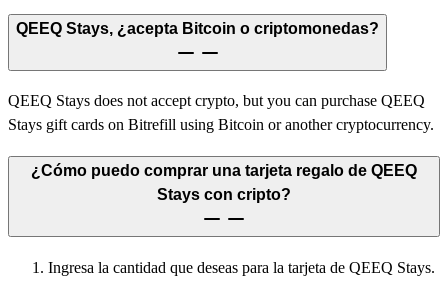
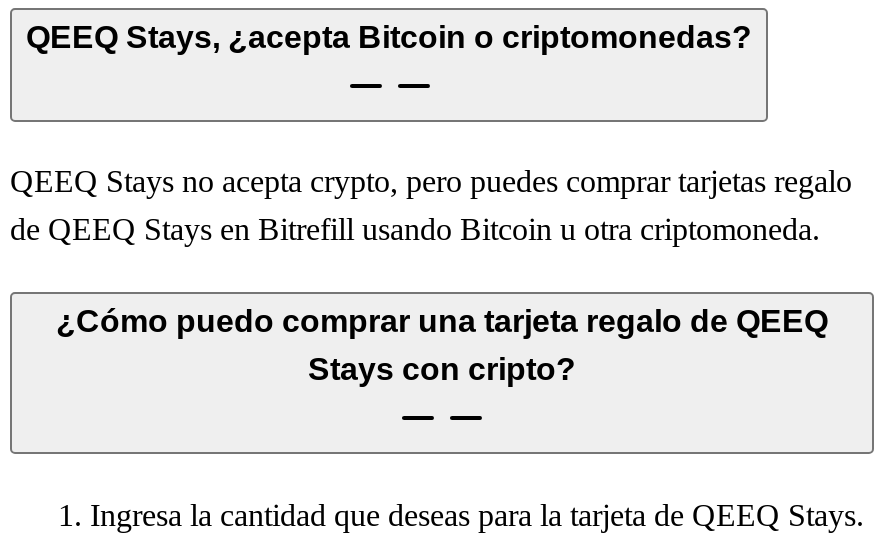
[8,92,434,133] QEEQ Stays does not accept crypto, but you can purchase QEEQ | Stays gift cards on Bitrefill using Bitcoin or another cryptocurrency. -> [10,165,852,247] QEEQ Stays no acepta crypto, pero puedes comprar tarjetas regalo | de QEEQ Stays en Bitrefill usando Bitcoin u otra criptomoneda.

